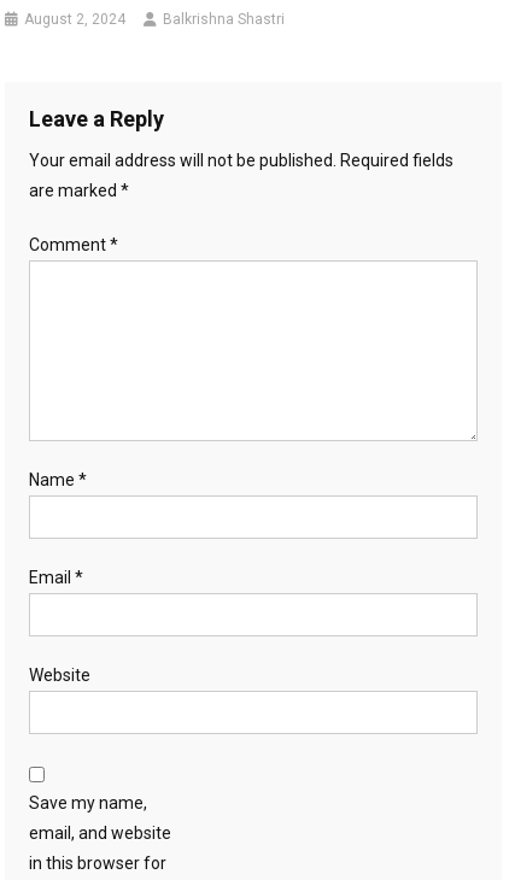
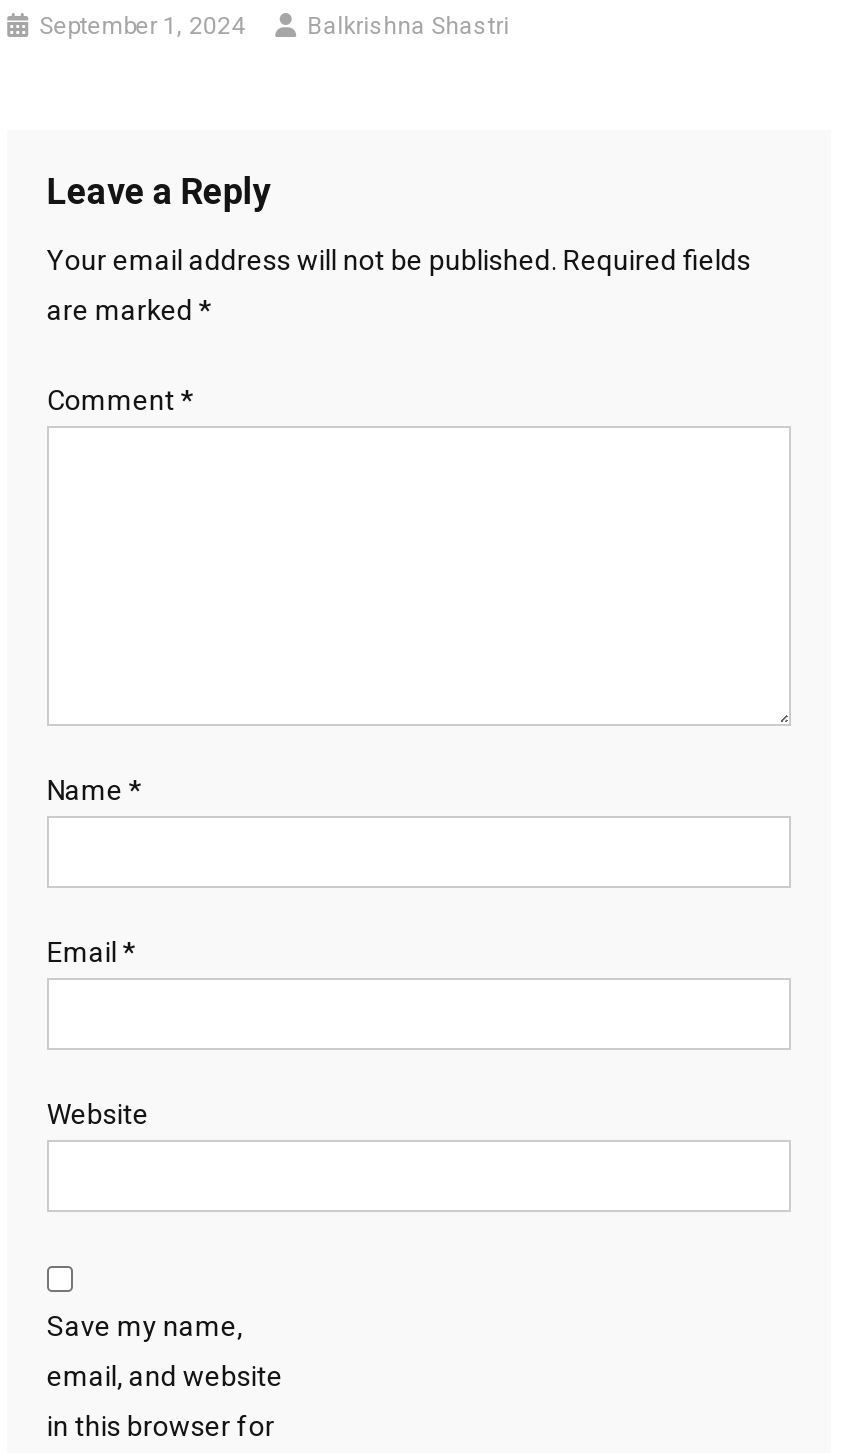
[24,11,126,28] August 2, 2024 -> [39,12,245,40] September 1, 2024

